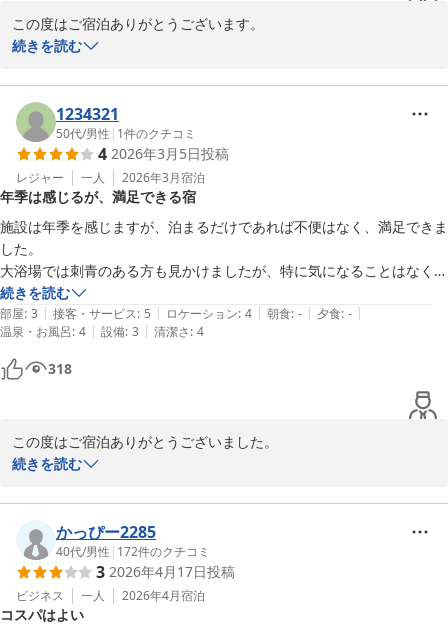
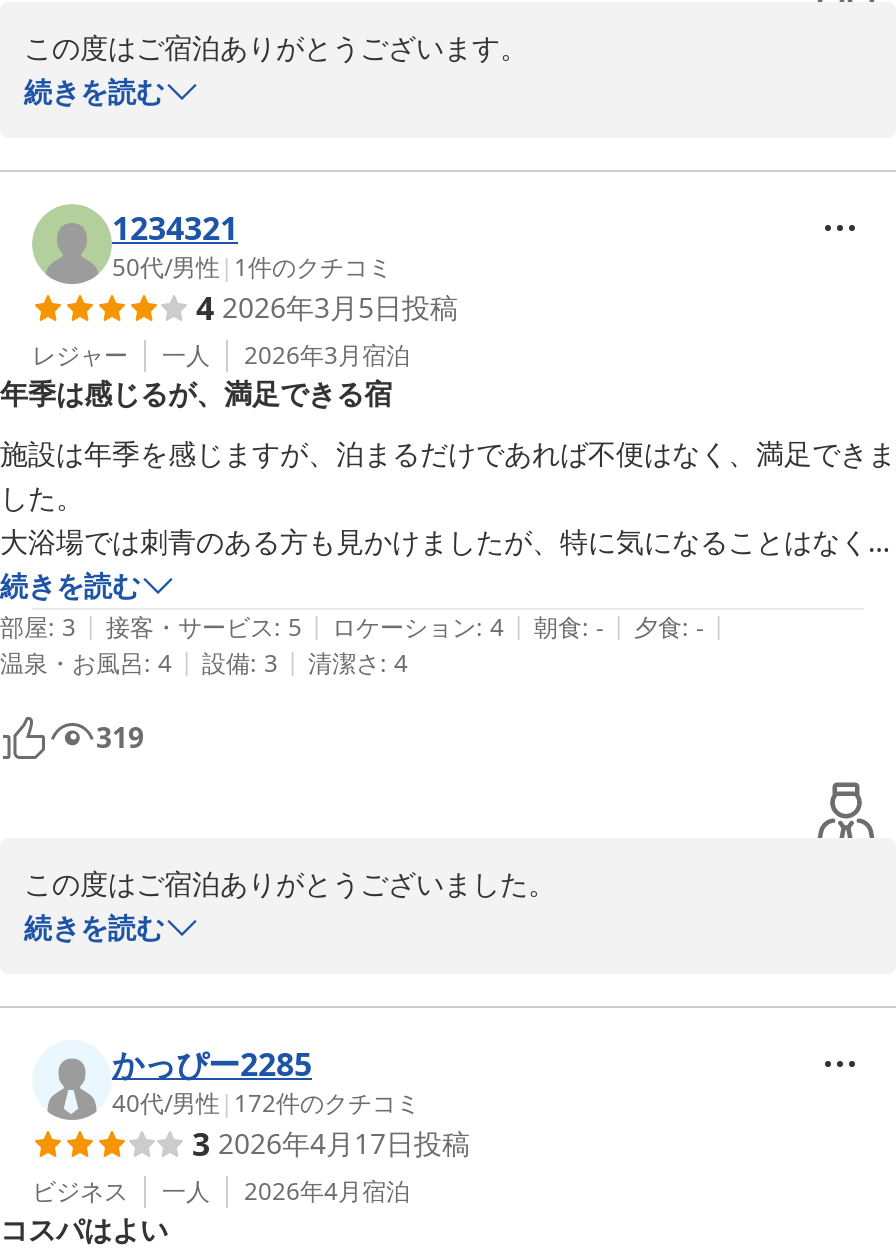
[48,359,72,378] 318 -> [96,718,144,756] 319

